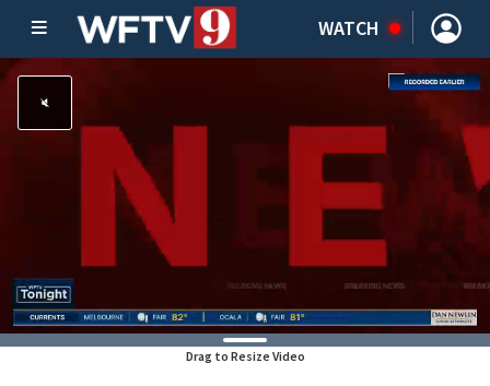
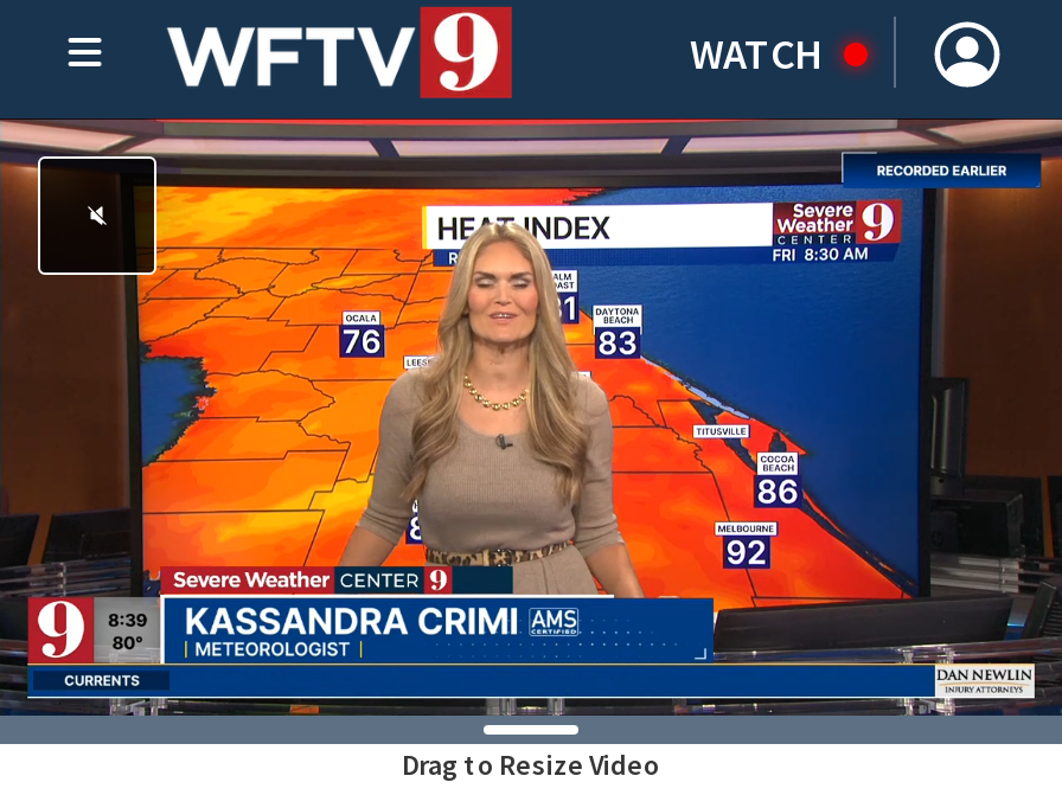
[3,58,487,335] [image] -> [7,116,1055,716] [image]

